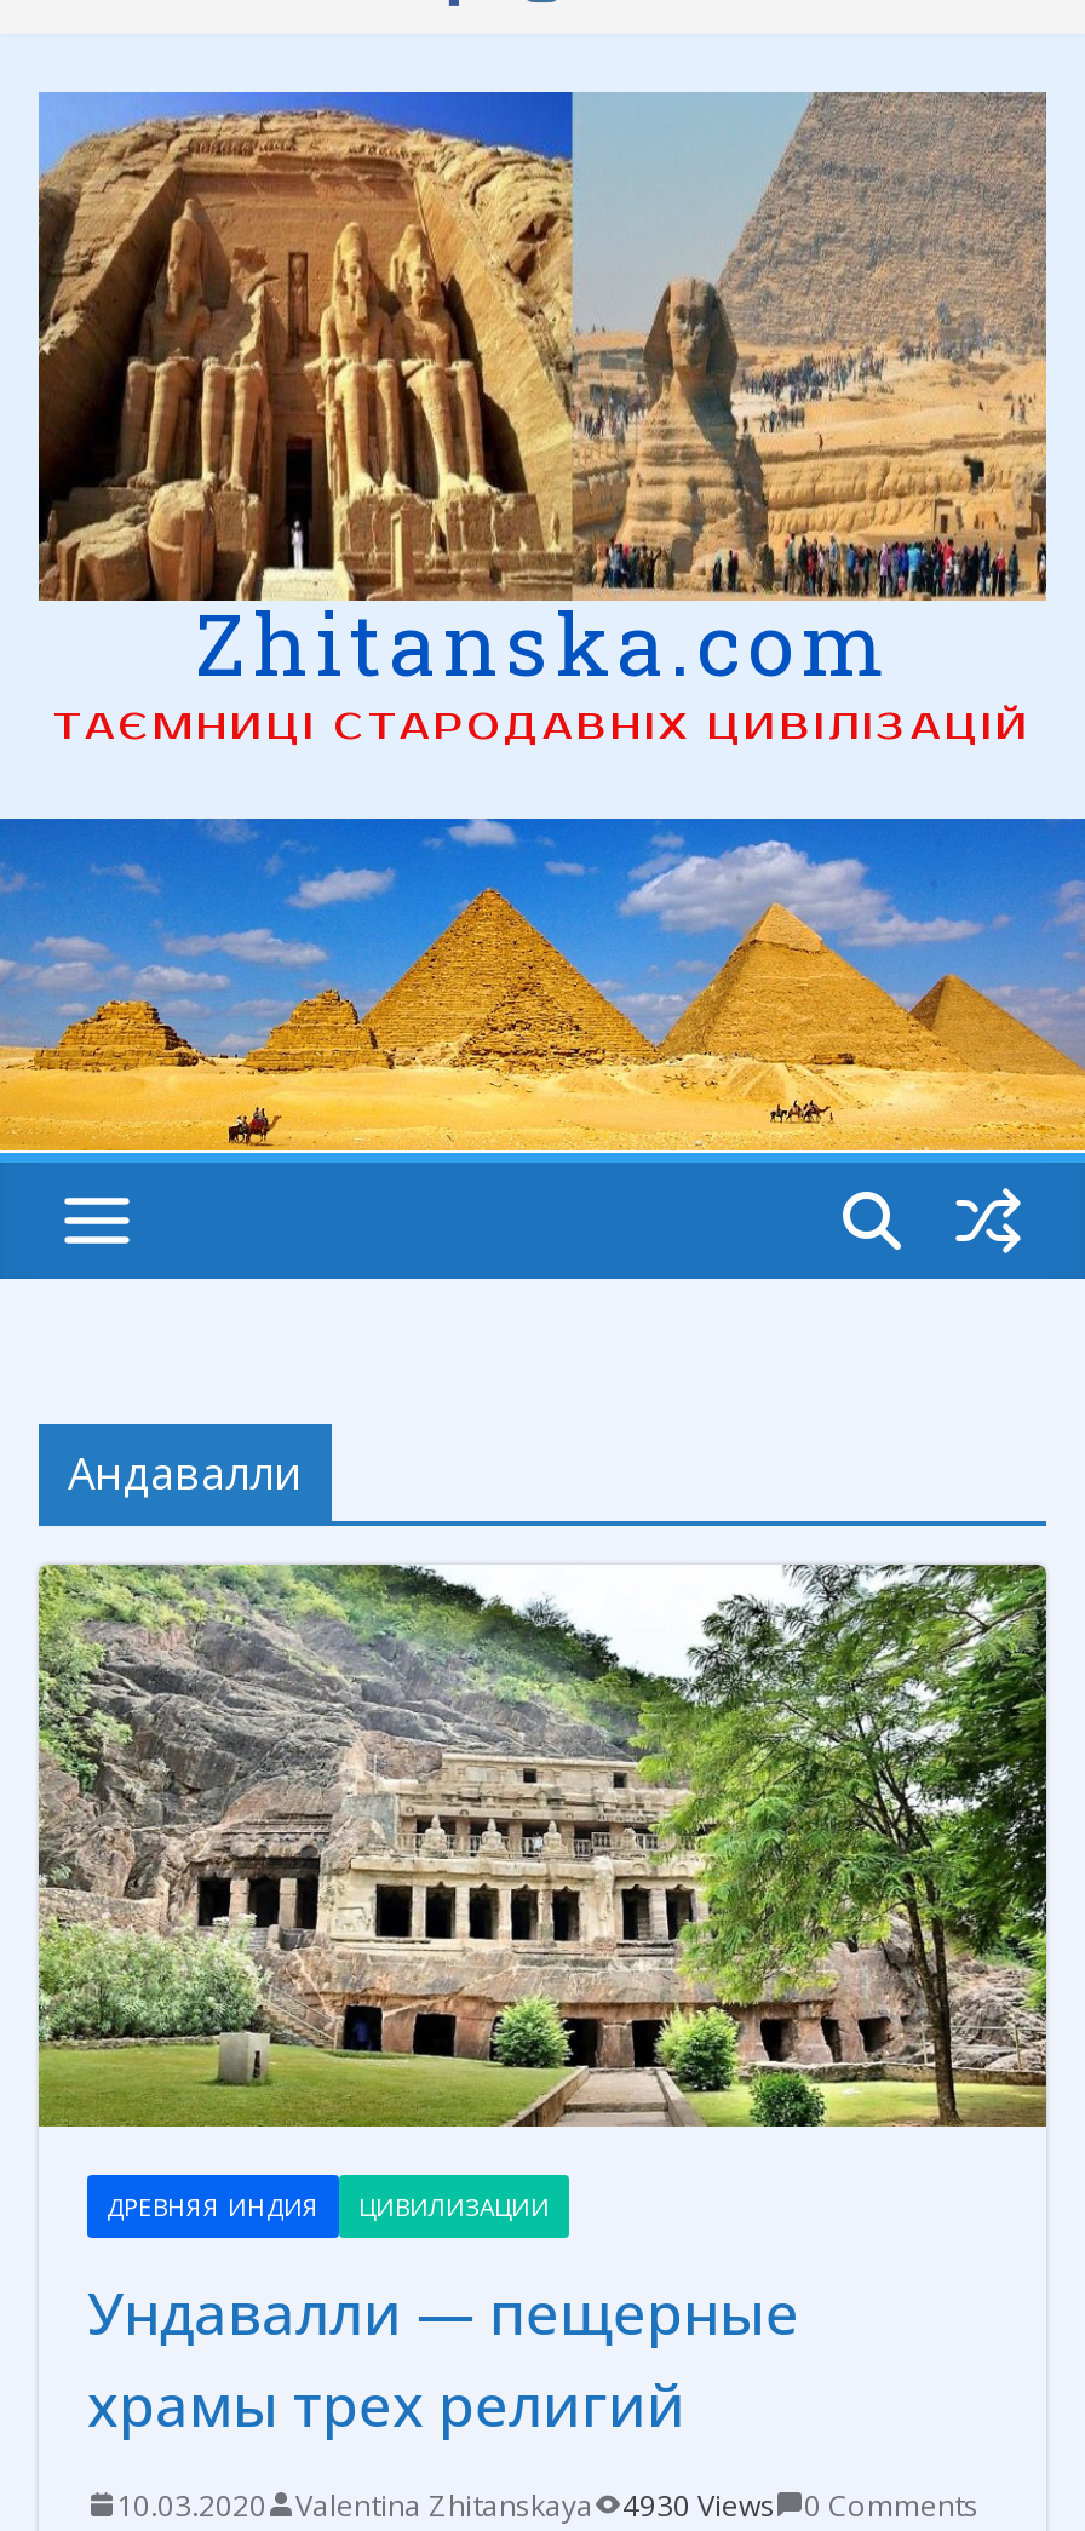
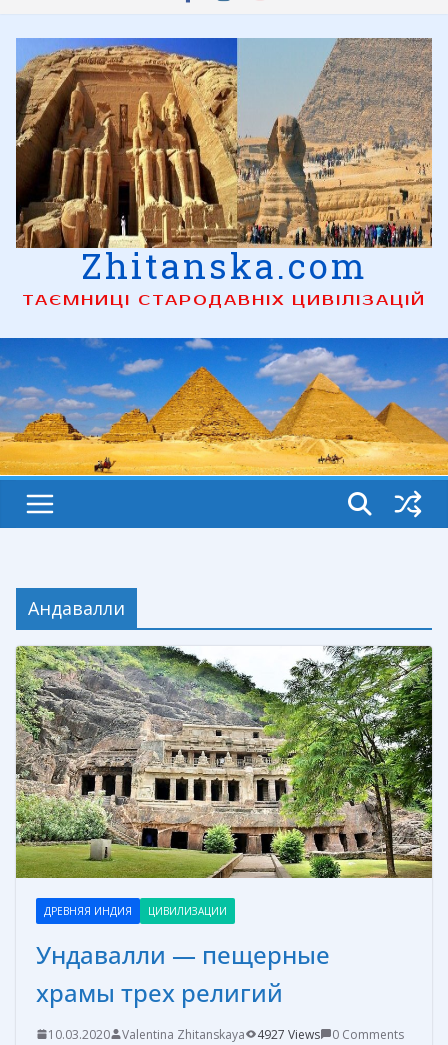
[116,2484,978,2526] 10.03.2020 Valentina Zhitanskaya 4930 Views 0 Comments -> [48,1026,404,1043] 10.03.2020 Valentina Zhitanskaya 4927 Views 0 Comments

